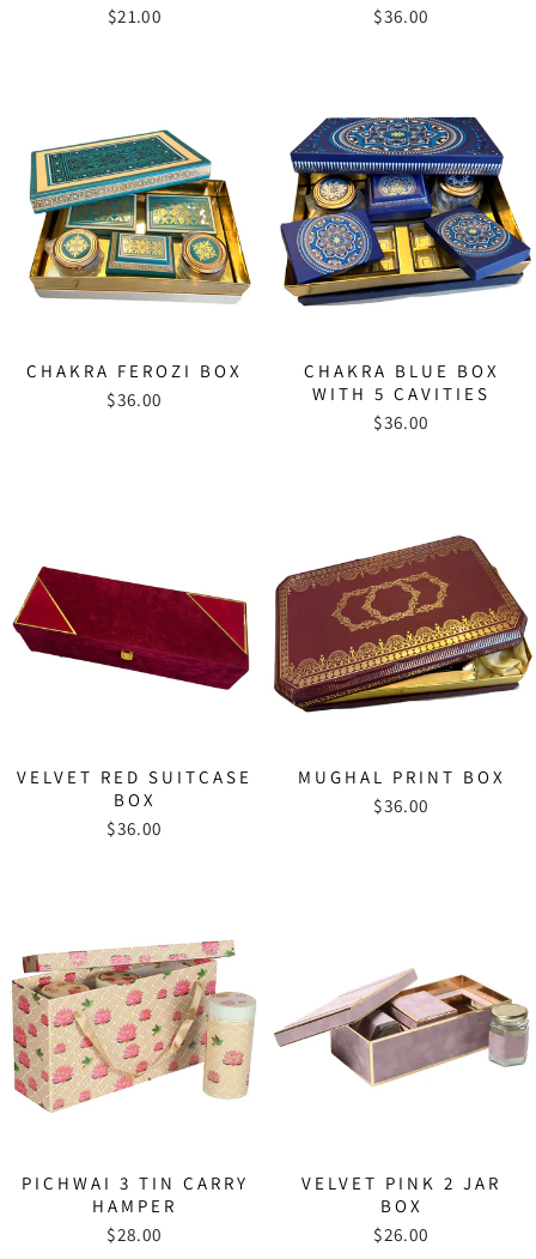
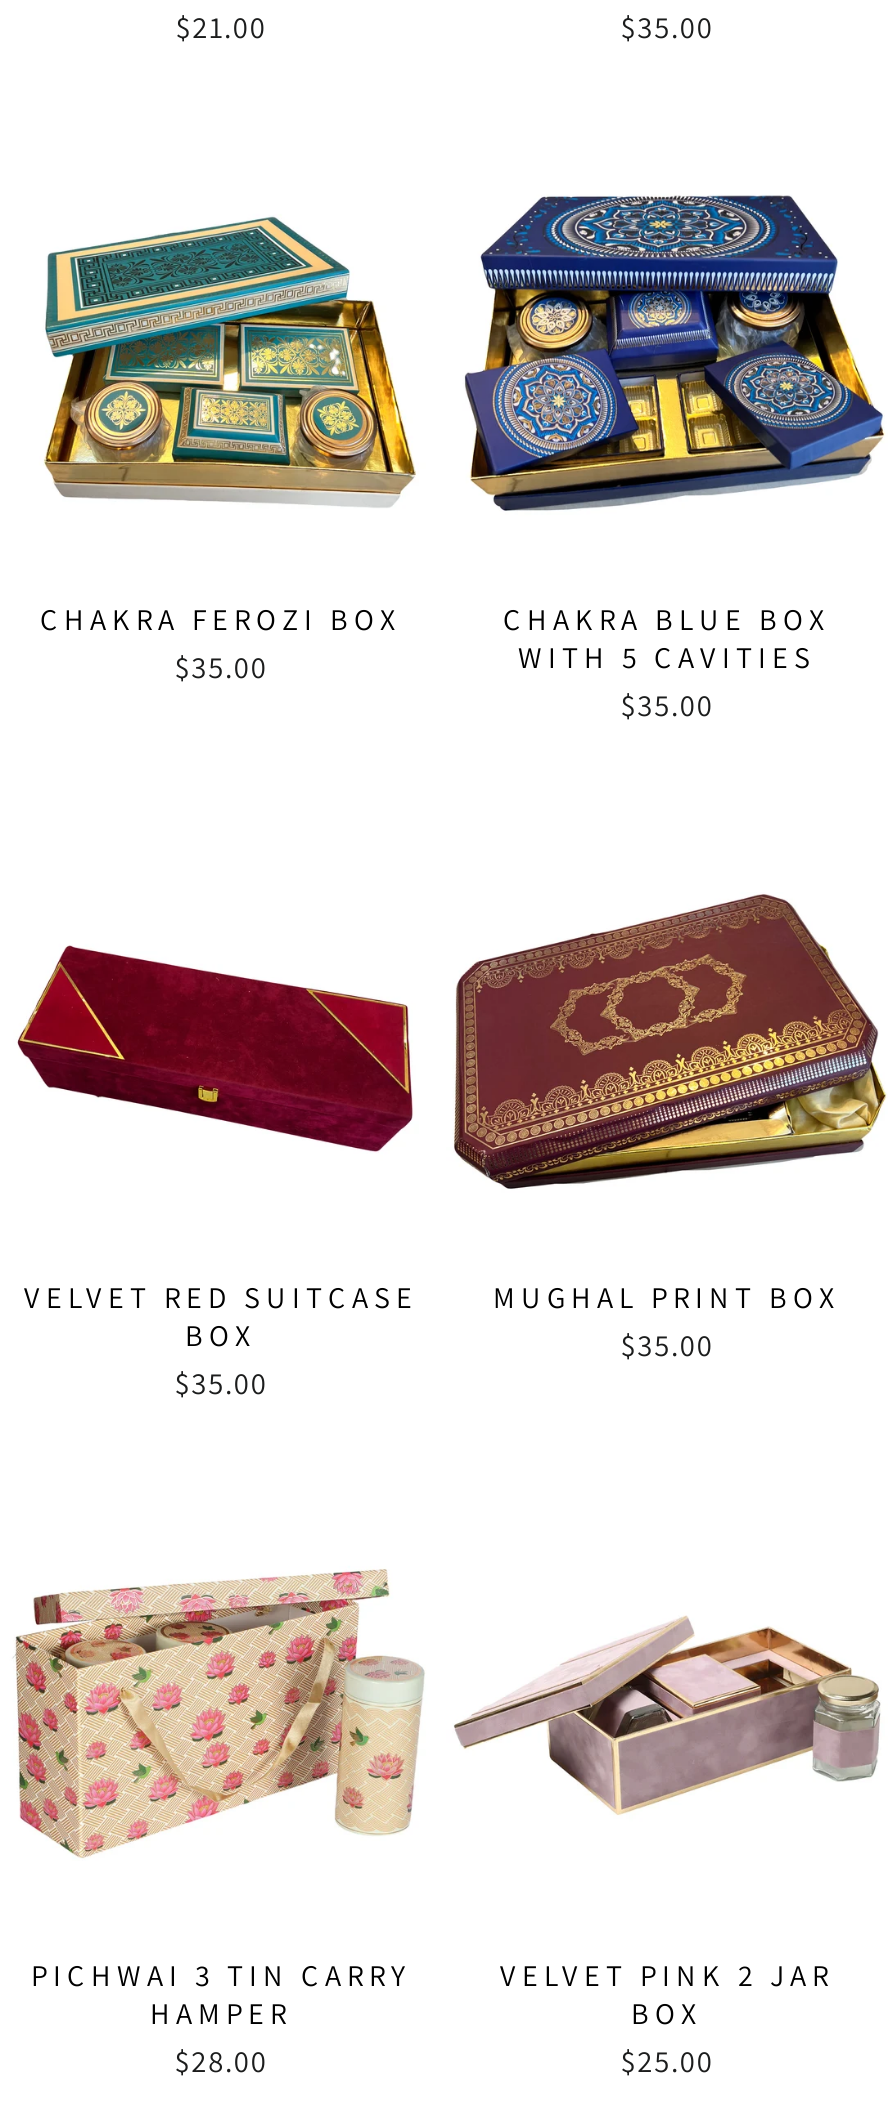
[374,3,429,27] $36.00 -> [620,5,713,45] $35.00
[107,386,162,410] $36.00 -> [174,645,267,685] $35.00
[374,409,429,433] $36.00 -> [620,683,713,723] $35.00
[374,792,429,816] $36.00 -> [620,1323,713,1363] $35.00
[107,815,162,839] $36.00 -> [174,1361,267,1401] $35.00
[374,1221,429,1245] $26.00 -> [620,2039,713,2079] $25.00

